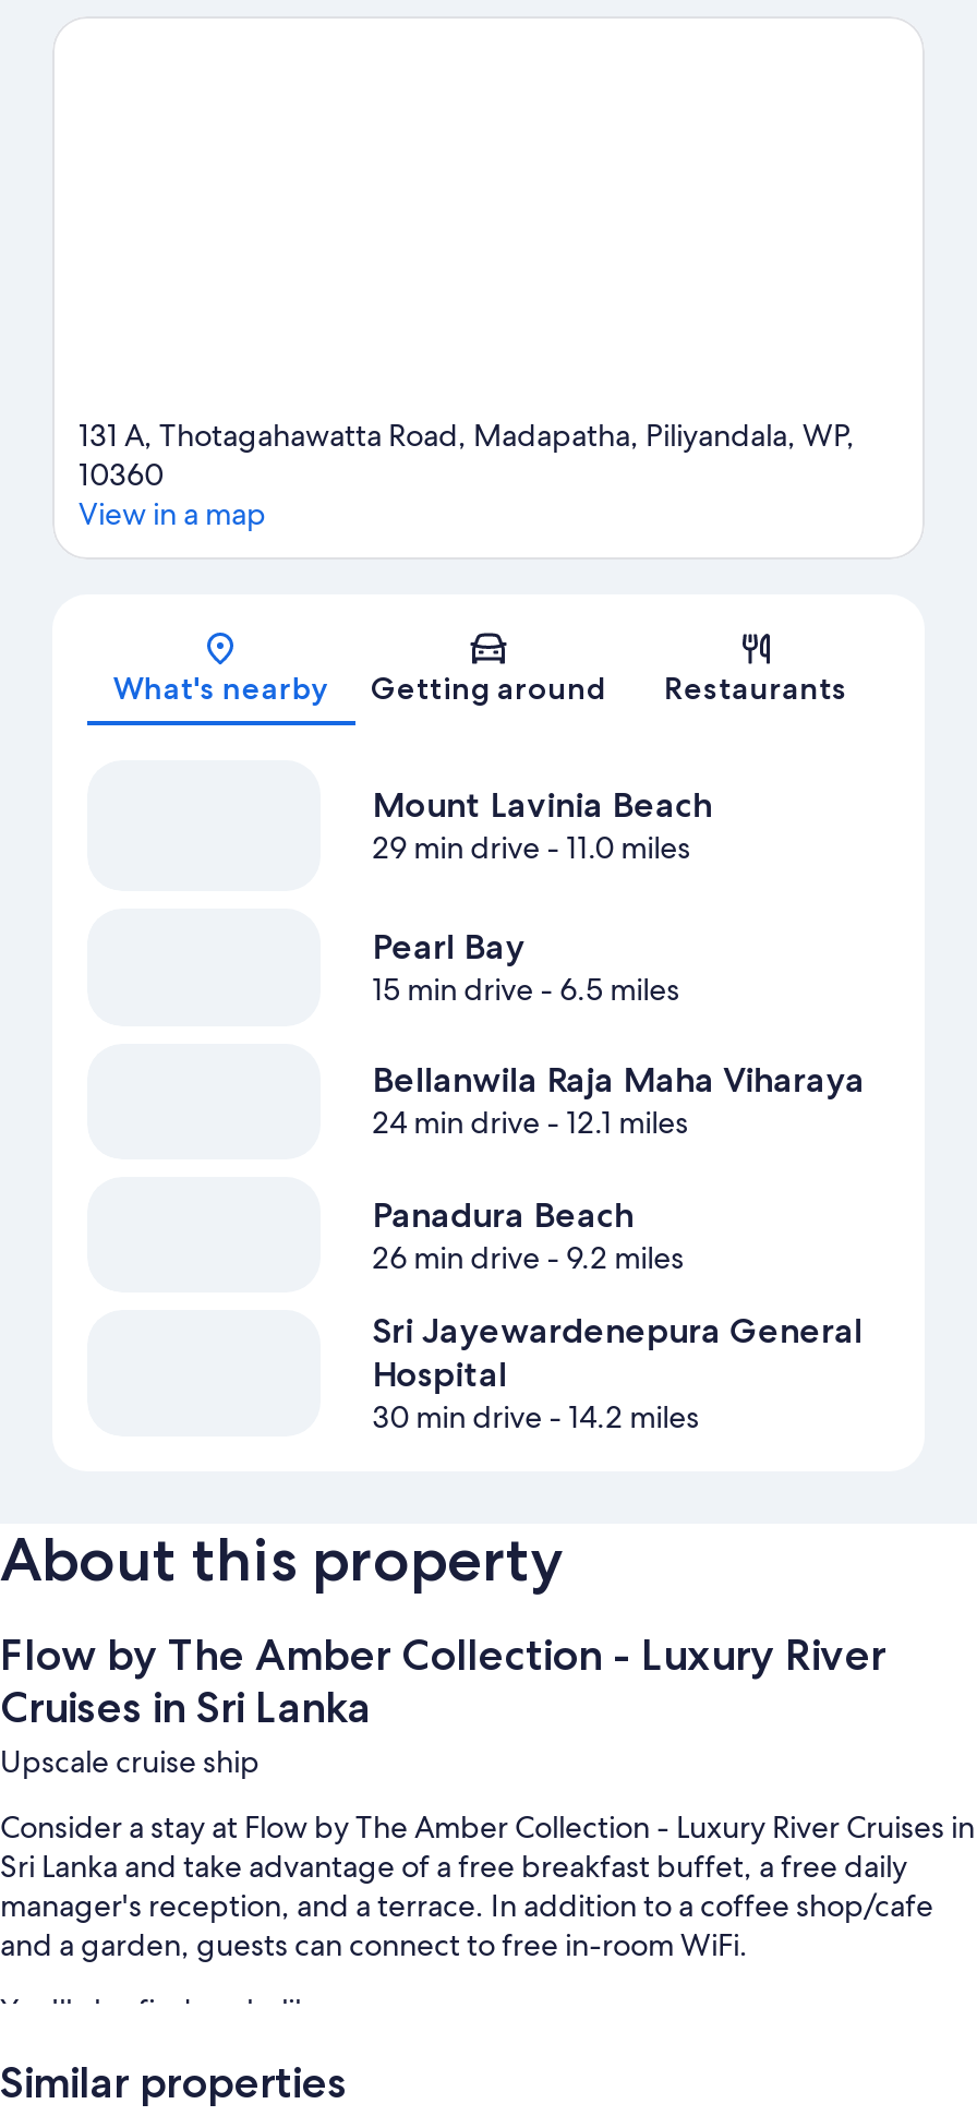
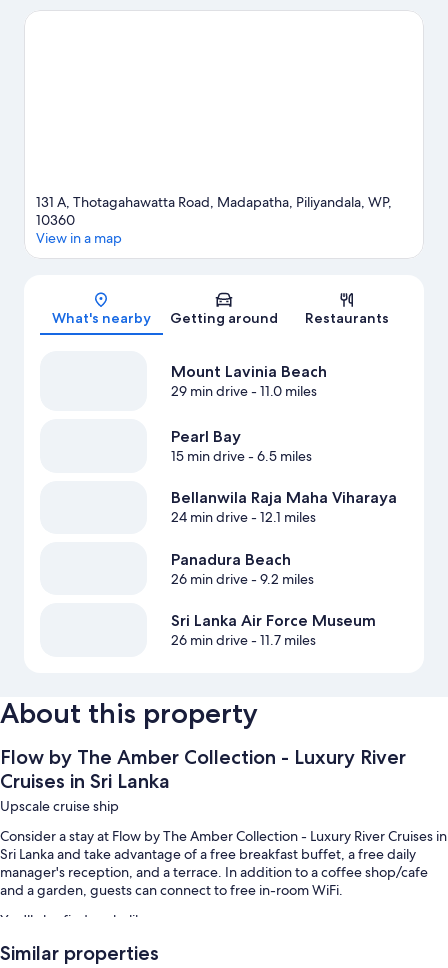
[372,1311,863,1437] Sri Jayewardenepura General | Hospital | 30 min drive - 14.2 miles -> [171,611,376,649] Sri Lanka Air Force Museum | 26 min drive - 11.7 miles

